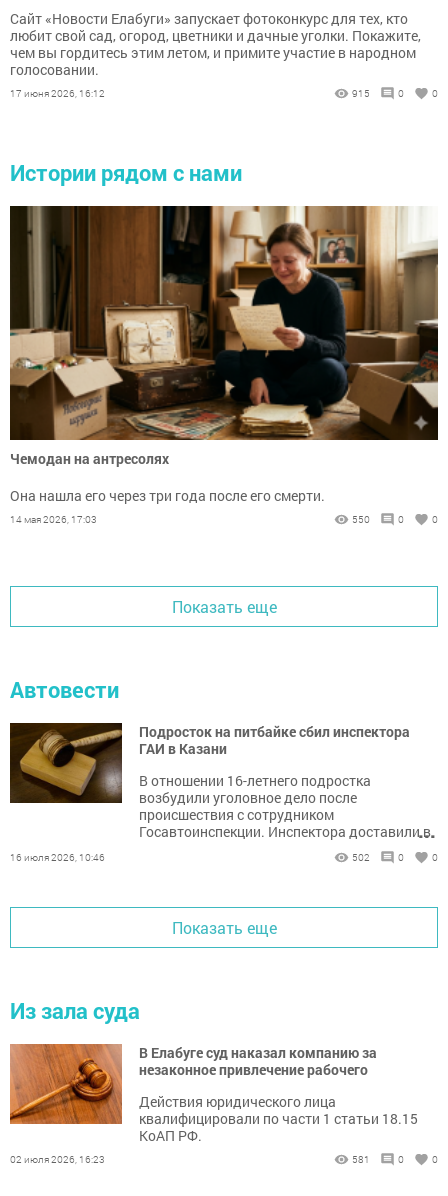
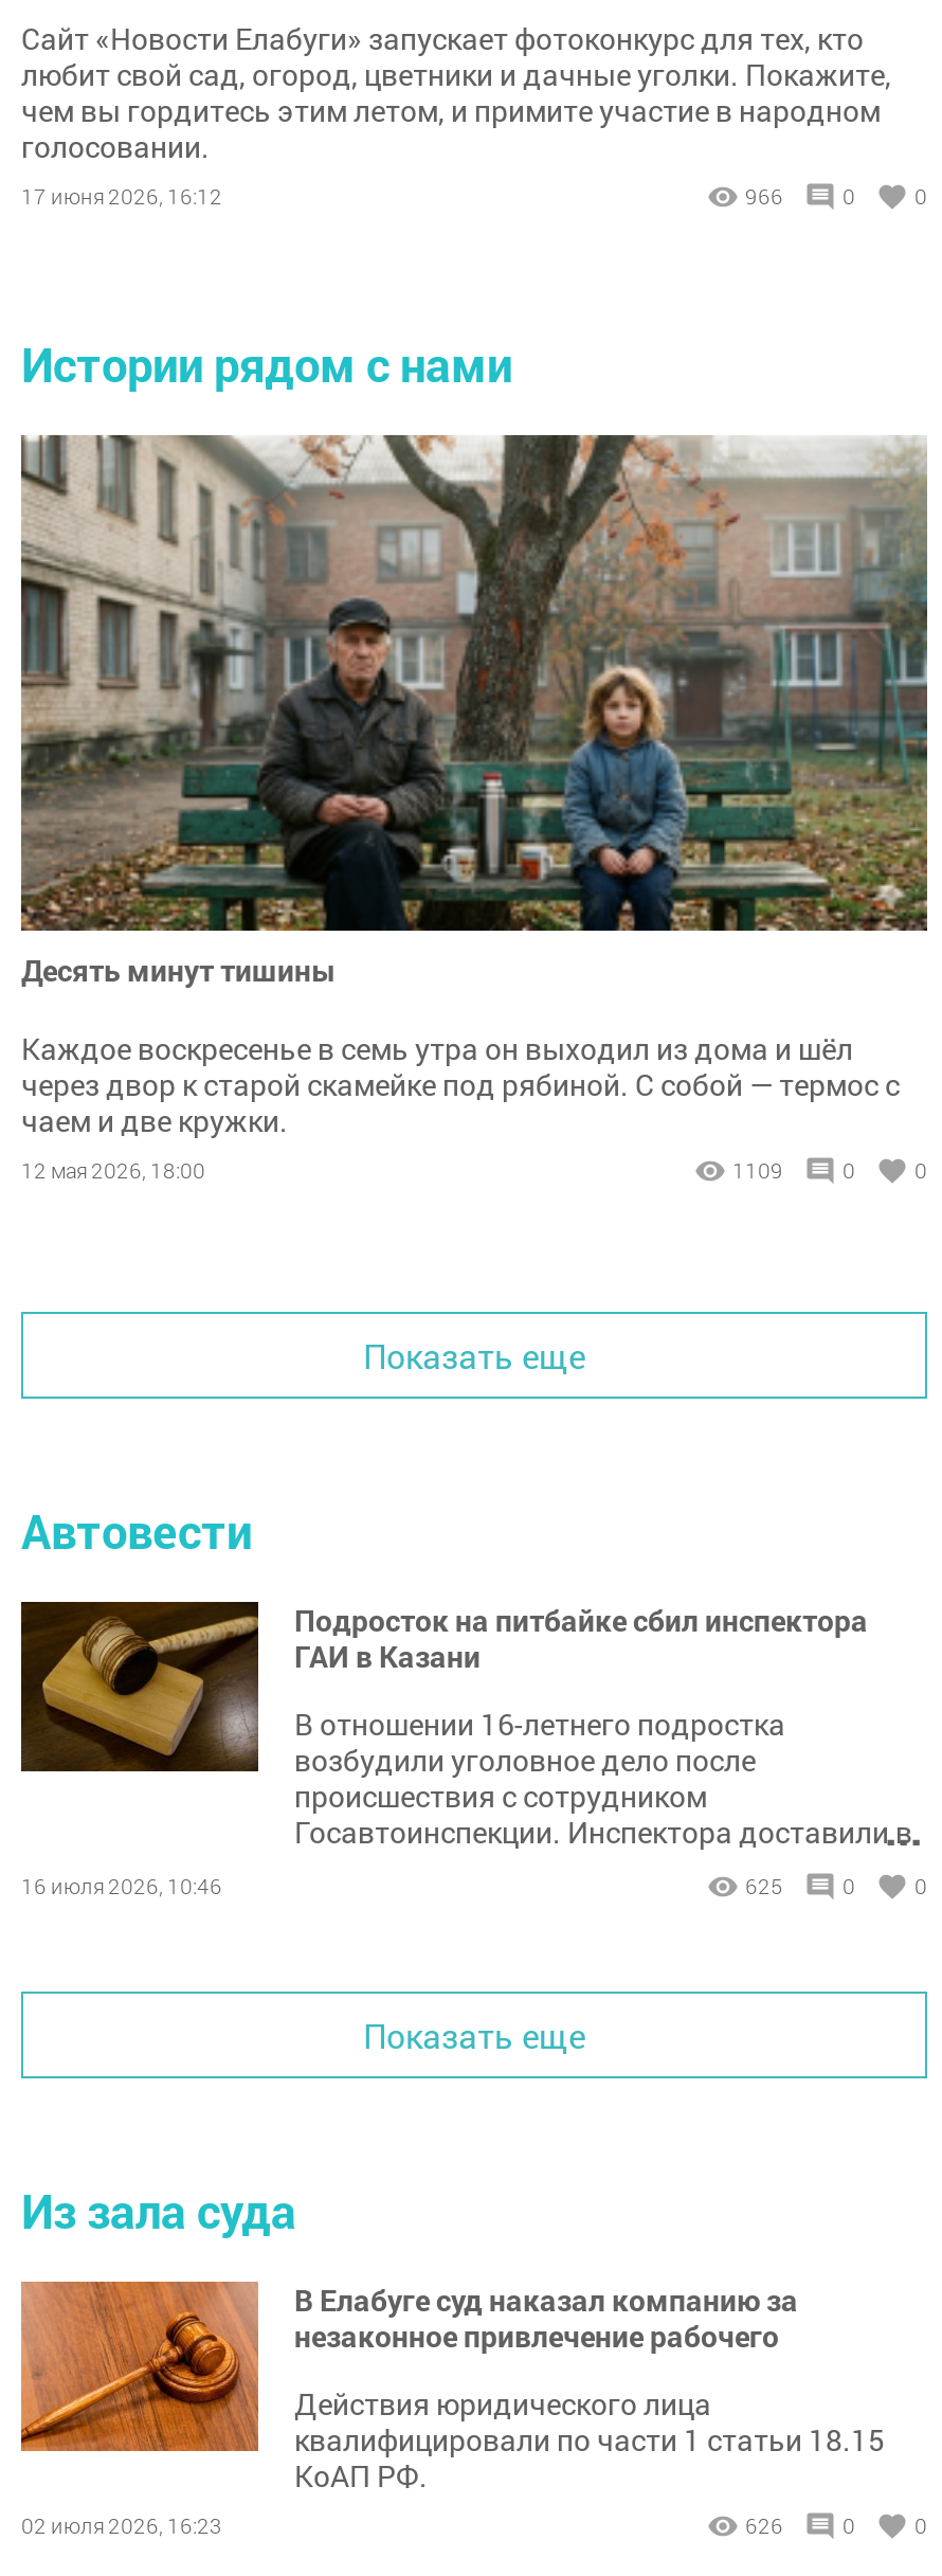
[352,87,370,100] 915 -> [745,183,783,210] 966
[10,205,439,468] [image] | Чемодан на антресолях -> [19,433,929,990] [image] | Десять минут тишины
[10,486,370,526] Она нашла его через три года после его смерти. | 14 мая 2026, 17:03 | 550 -> [21,1028,900,1184] Каждое воскресенье в семь утра он выходил из дома и шёл | через двор к старой скамейке под рябиной. С собой — термос с | чаем и две кружки. | 12 мая 2026, 18:00 | 1109
[352,851,370,864] 502 -> [745,1873,783,1900] 625
[352,1153,370,1166] 581 -> [745,2512,783,2540] 626

